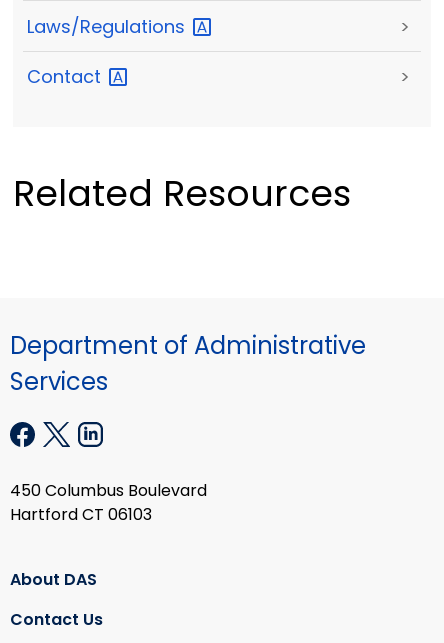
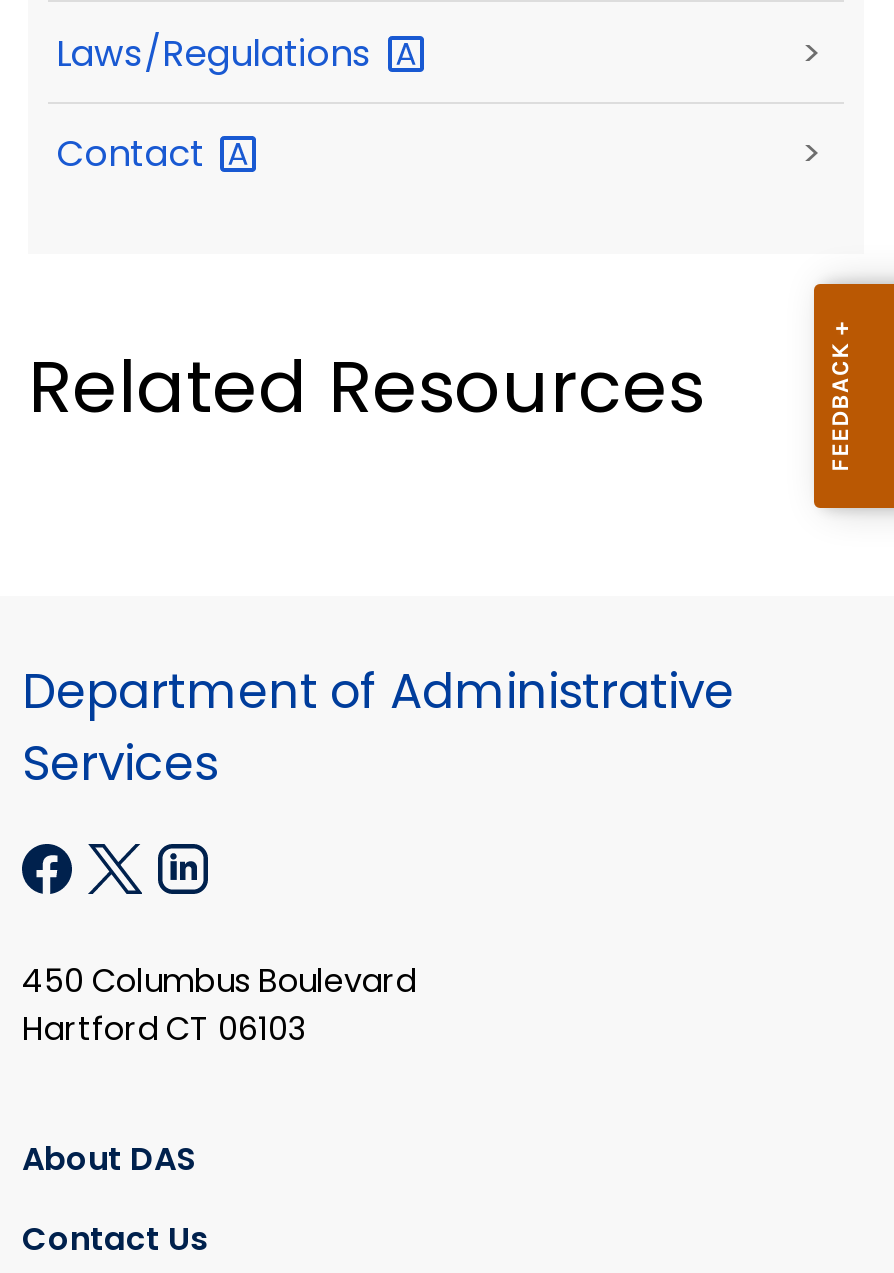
none -> [812,278,888,514] [image]

